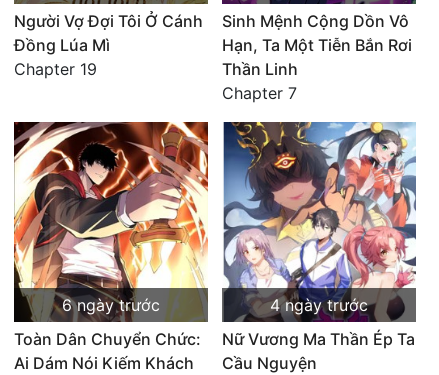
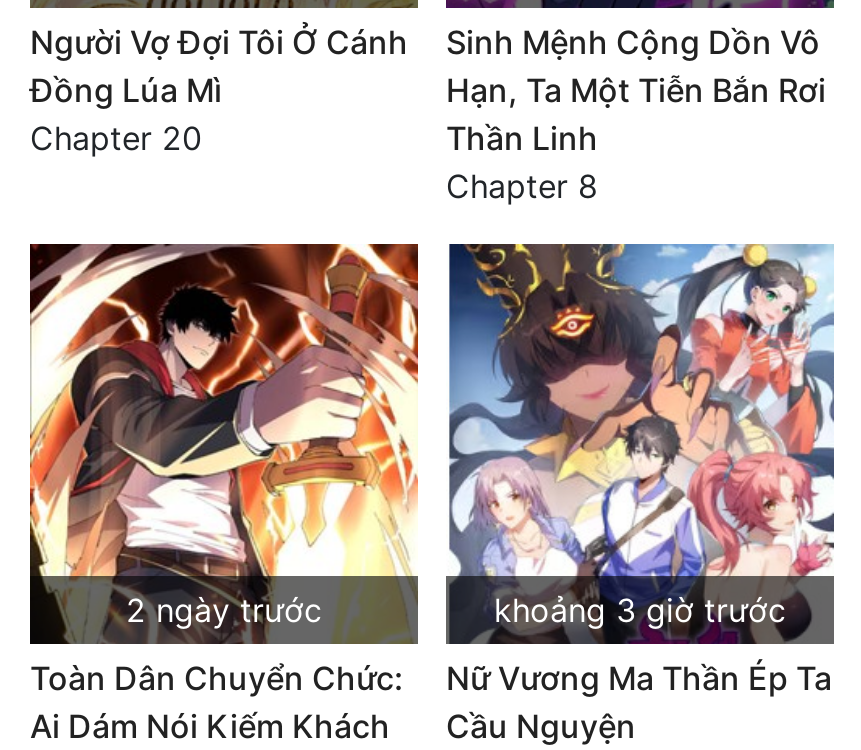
[14,59,97,79] Chapter 19 -> [30,117,202,157] Chapter 20
[222,83,297,103] Chapter 7 -> [446,165,598,205] Chapter 8
[62,295,160,315] 6 ngày trước -> [126,589,322,629] 2 ngày trước
[270,295,368,315] 4 ngày trước -> [494,589,786,629] khoảng 3 giờ trước

